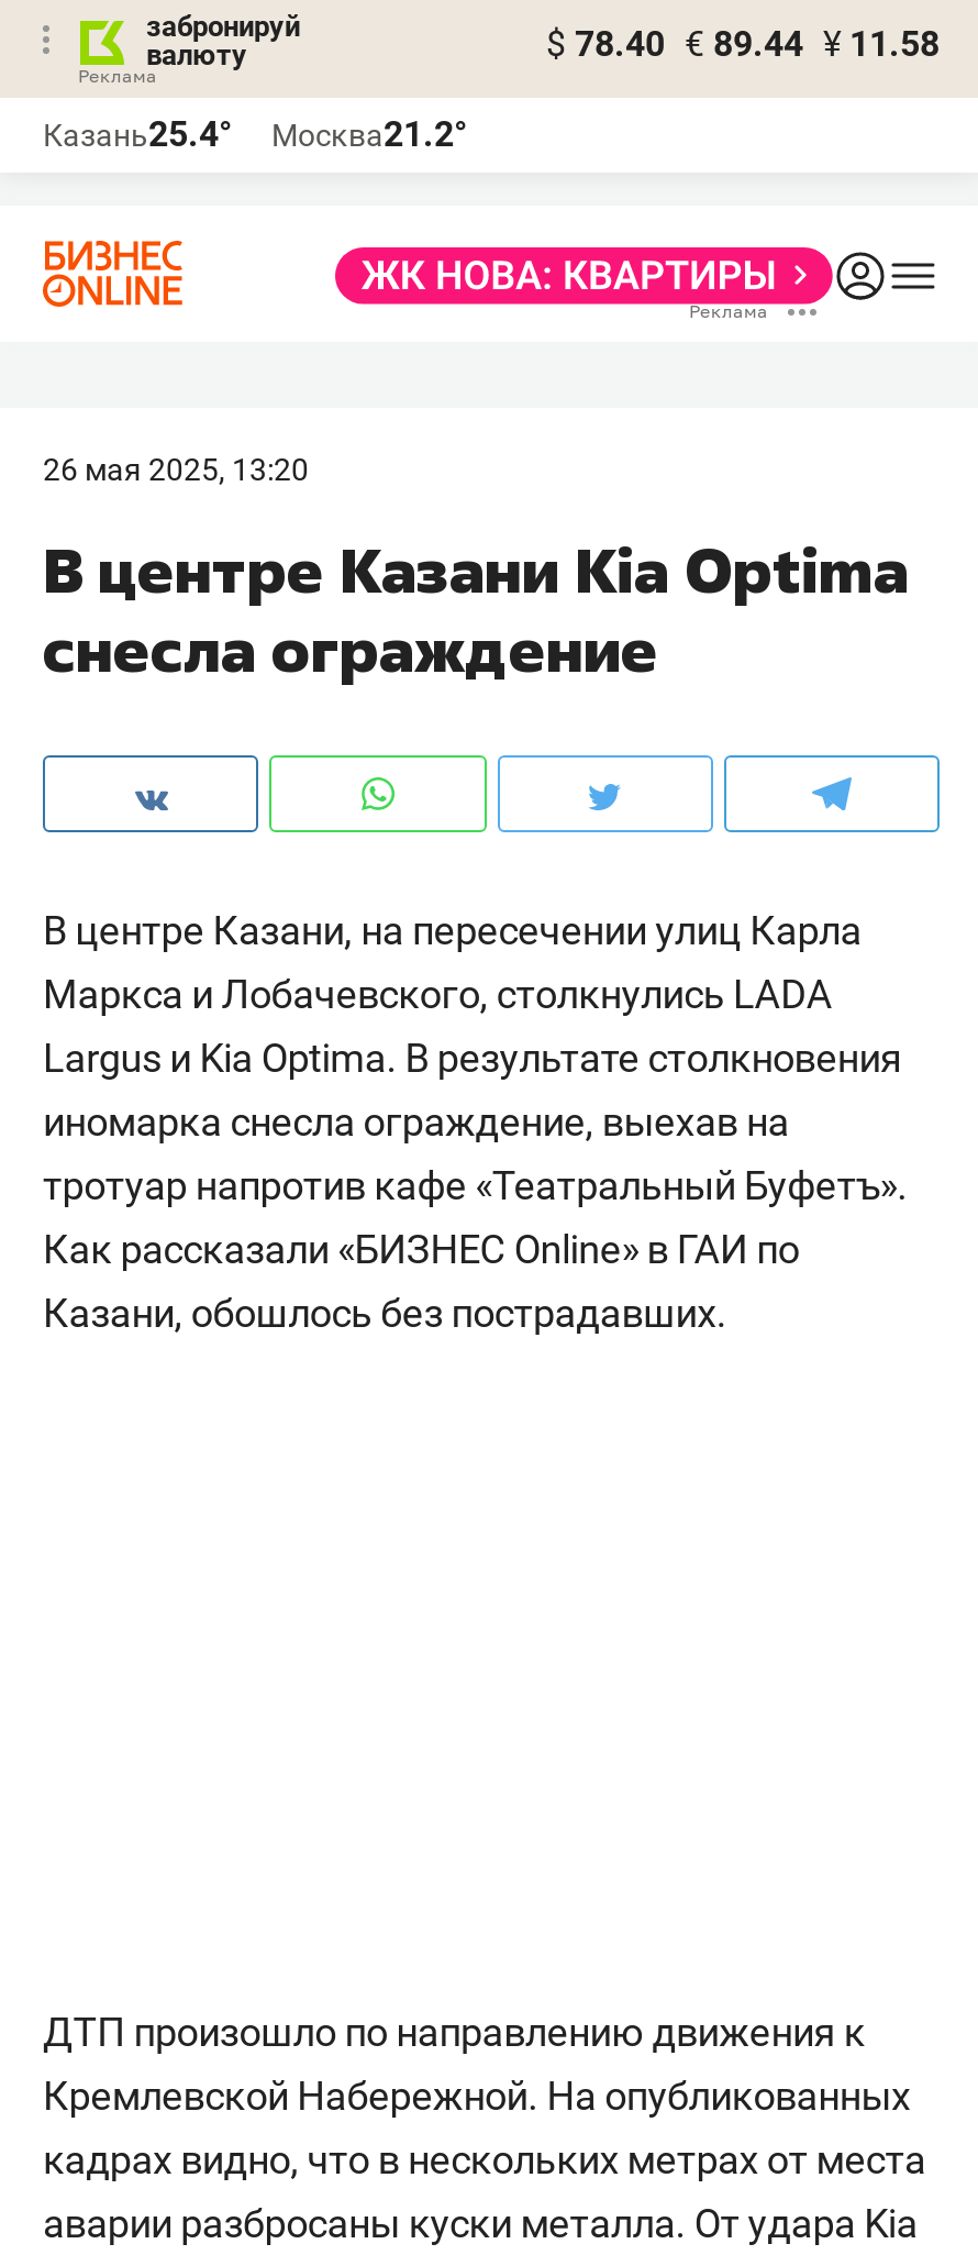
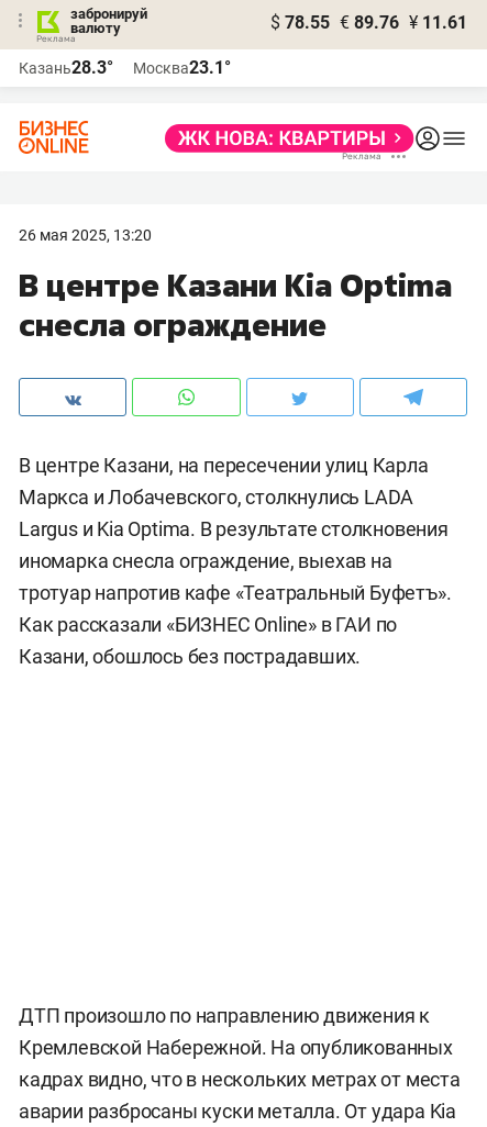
[546,23,940,65] $ 78.40 € 89.44 ¥ 11.58 -> [270,12,467,33] $ 78.55 € 89.76 ¥ 11.61
[43,113,232,155] Казань25.4° -> [19,57,113,78] Казань28.3°
[271,113,467,155] Москва21.2° -> [133,57,231,78] Москва23.1°

